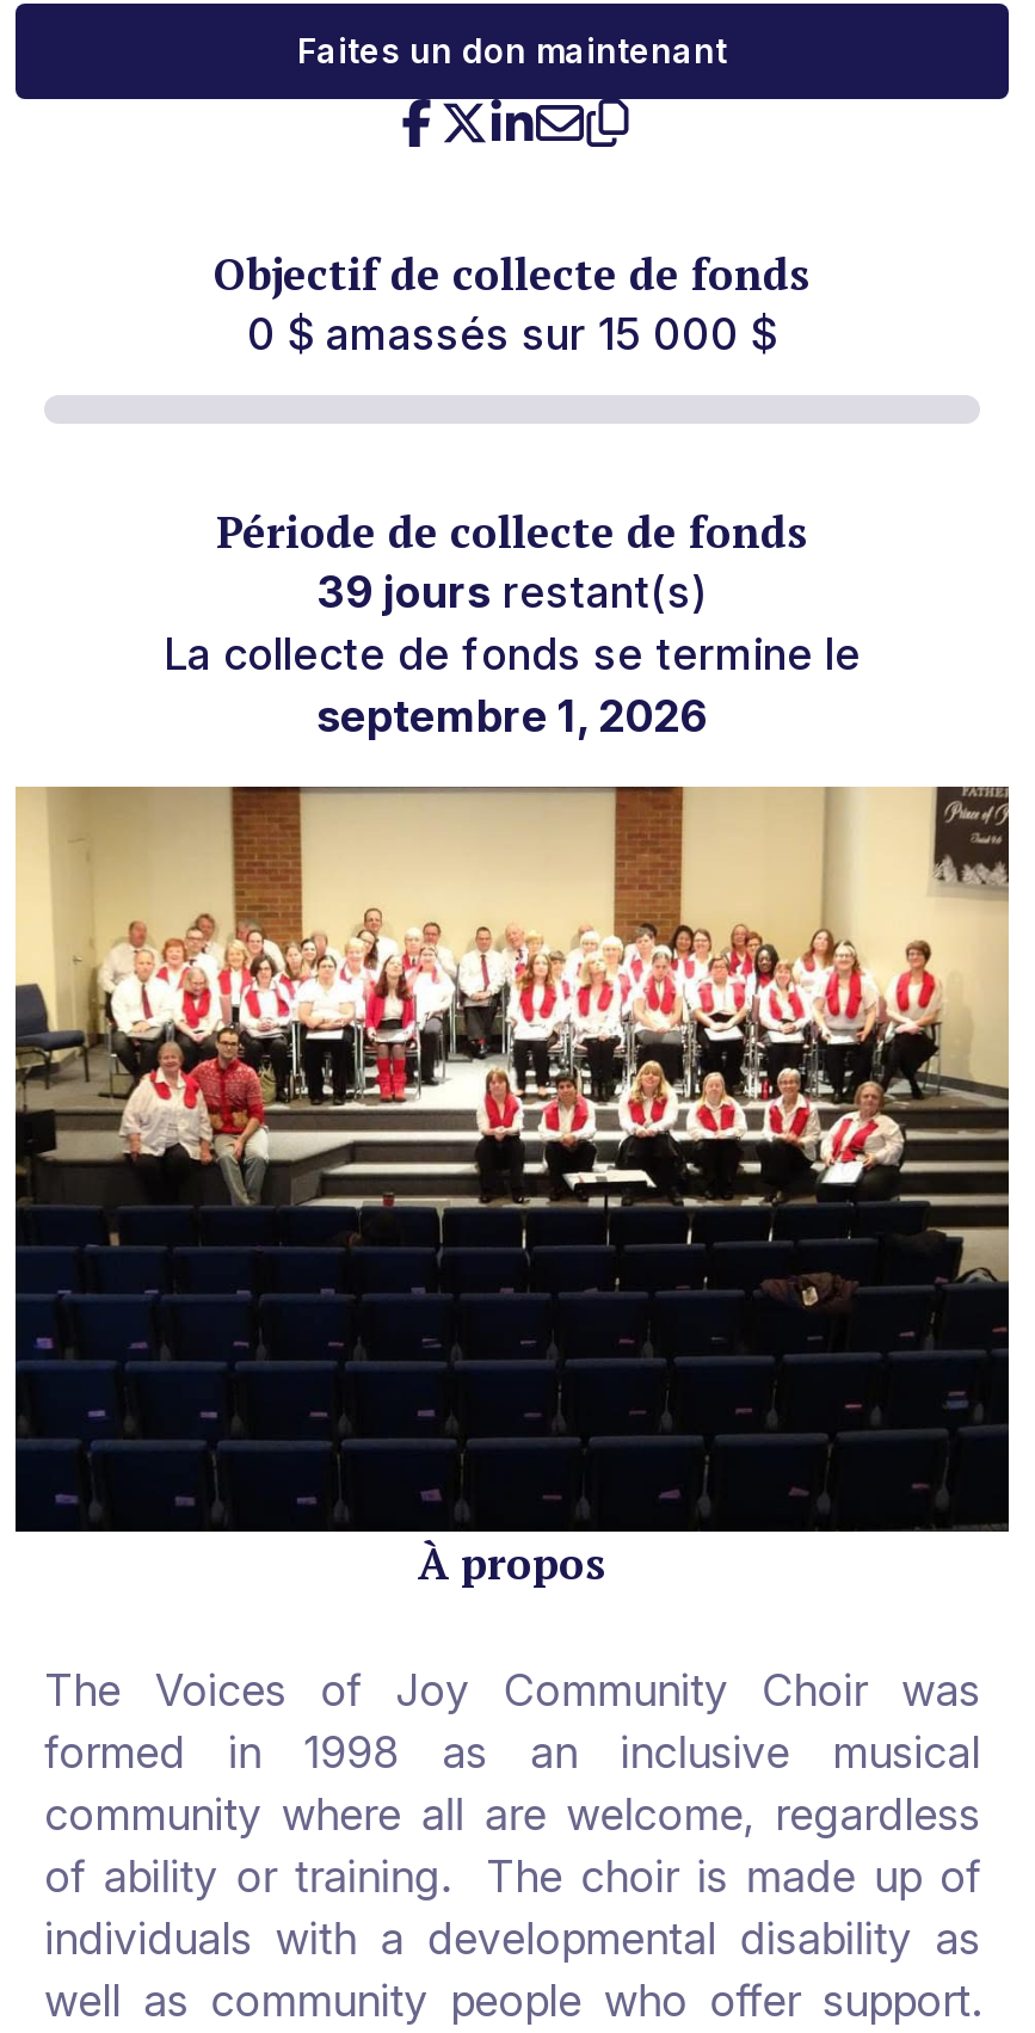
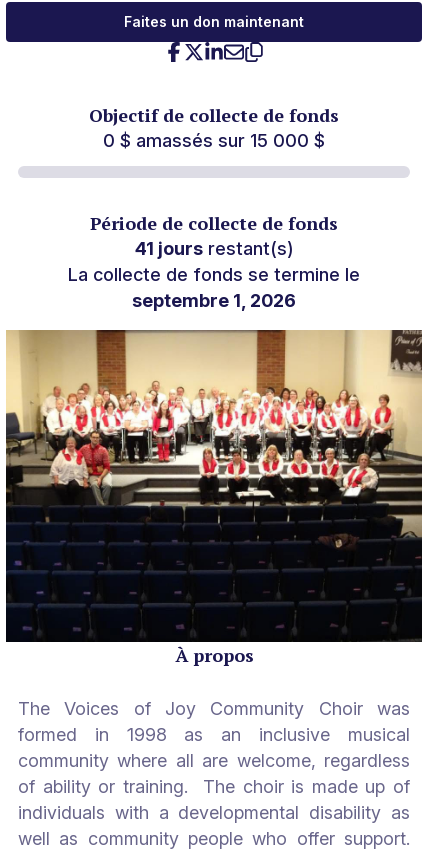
[316,567,708,617] 39 jours restant(s) -> [134,238,293,259] 41 jours restant(s)

